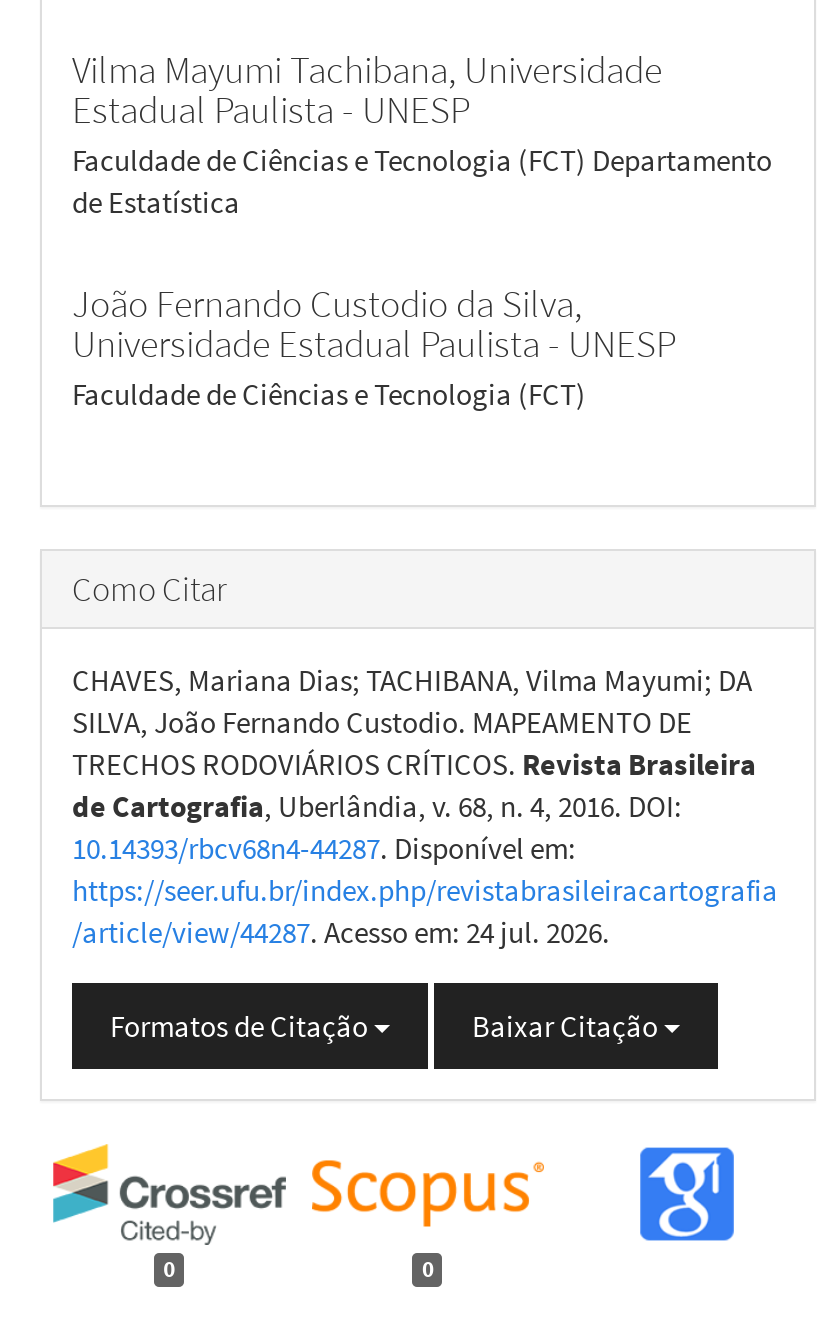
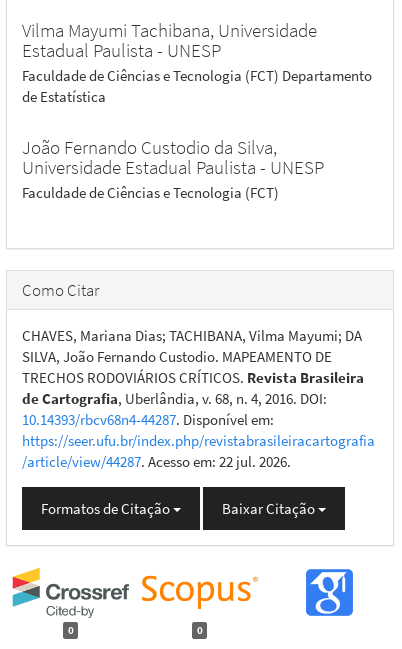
[72,912,610,950] /article/view/44287. Acesso em: 24 jul. 2026. -> [22,451,291,470] /article/view/44287. Acesso em: 22 jul. 2026.

